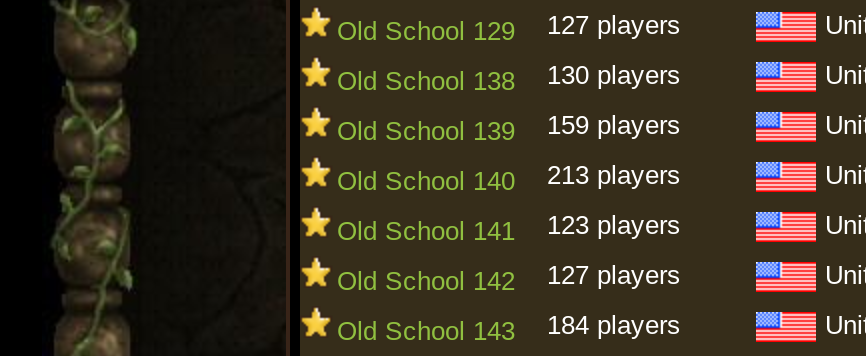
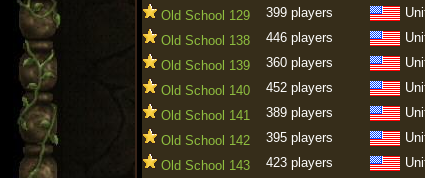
[337,10,681,46] Old School 129 127 players -> [160,5,332,23] Old School 129 399 players
[337,60,681,96] Old School 138 130 players -> [160,30,332,48] Old School 138 446 players
[337,110,681,146] Old School 139 159 players -> [160,55,332,73] Old School 139 360 players
[337,160,681,196] Old School 140 213 players -> [160,80,332,98] Old School 140 452 players
[337,210,681,246] Old School 141 123 players -> [160,105,332,123] Old School 141 389 players
[337,260,681,296] Old School 142 127 players -> [160,130,332,148] Old School 142 395 players
[337,310,681,346] Old School 143 184 players -> [160,155,332,173] Old School 143 423 players

